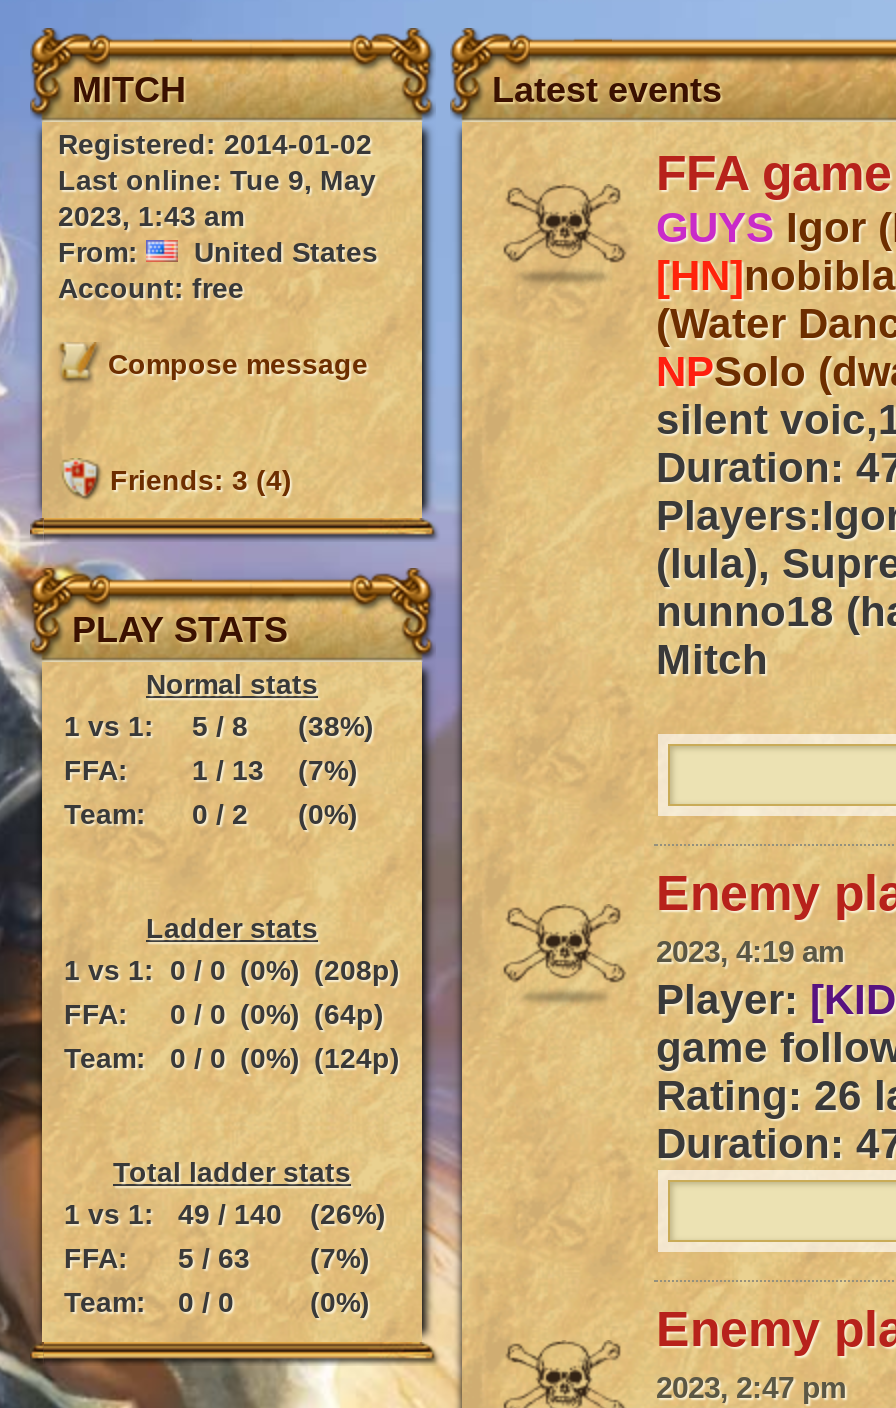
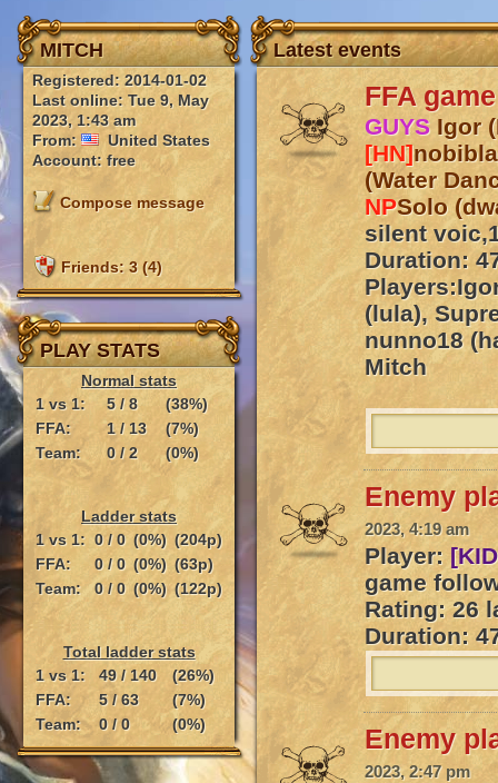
[64,954,400,986] 1 vs 1: 0 / 0 (0%) (208p) -> [36,531,222,548] 1 vs 1: 0 / 0 (0%) (204p)
[64,998,384,1030] FFA: 0 / 0 (0%) (64p) -> [36,555,213,573] FFA: 0 / 0 (0%) (63p)
[64,1042,400,1074] Team: 0 / 0 (0%) (124p) -> [36,579,222,597] Team: 0 / 0 (0%) (122p)

